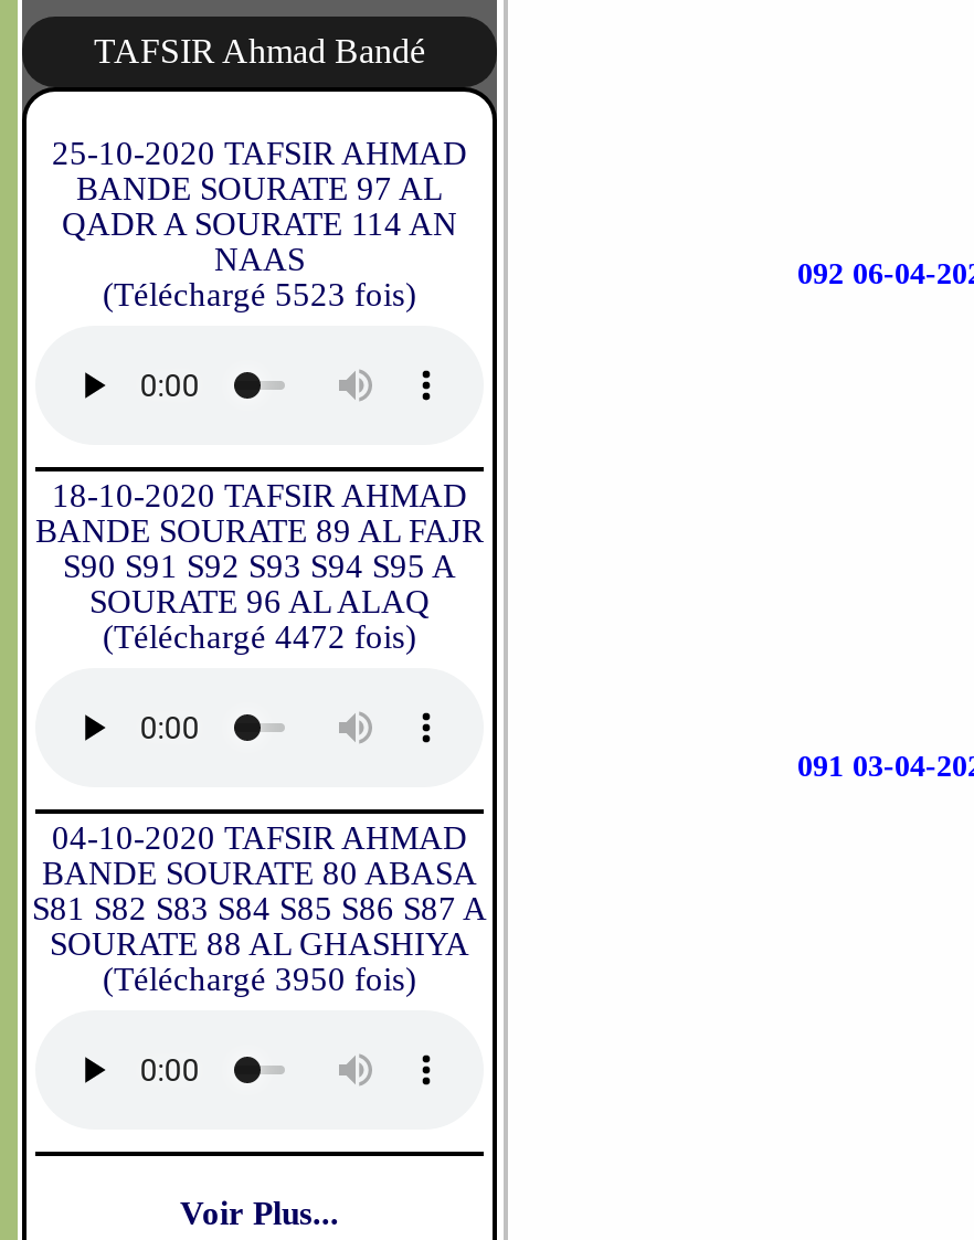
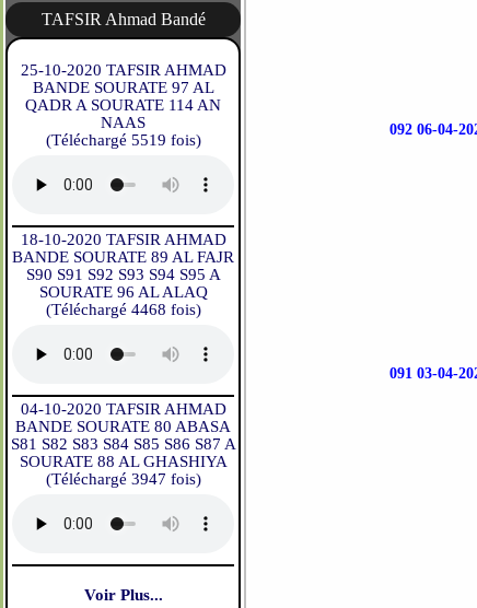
[103,277,416,312] (Téléchargé 5523 fois) -> [45,131,201,149] (Téléchargé 5519 fois)
[103,619,416,655] (Téléchargé 4472 fois) -> [45,301,201,318] (Téléchargé 4468 fois)
[103,962,416,997] (Téléchargé 3950 fois) -> [45,470,201,488] (Téléchargé 3947 fois)

